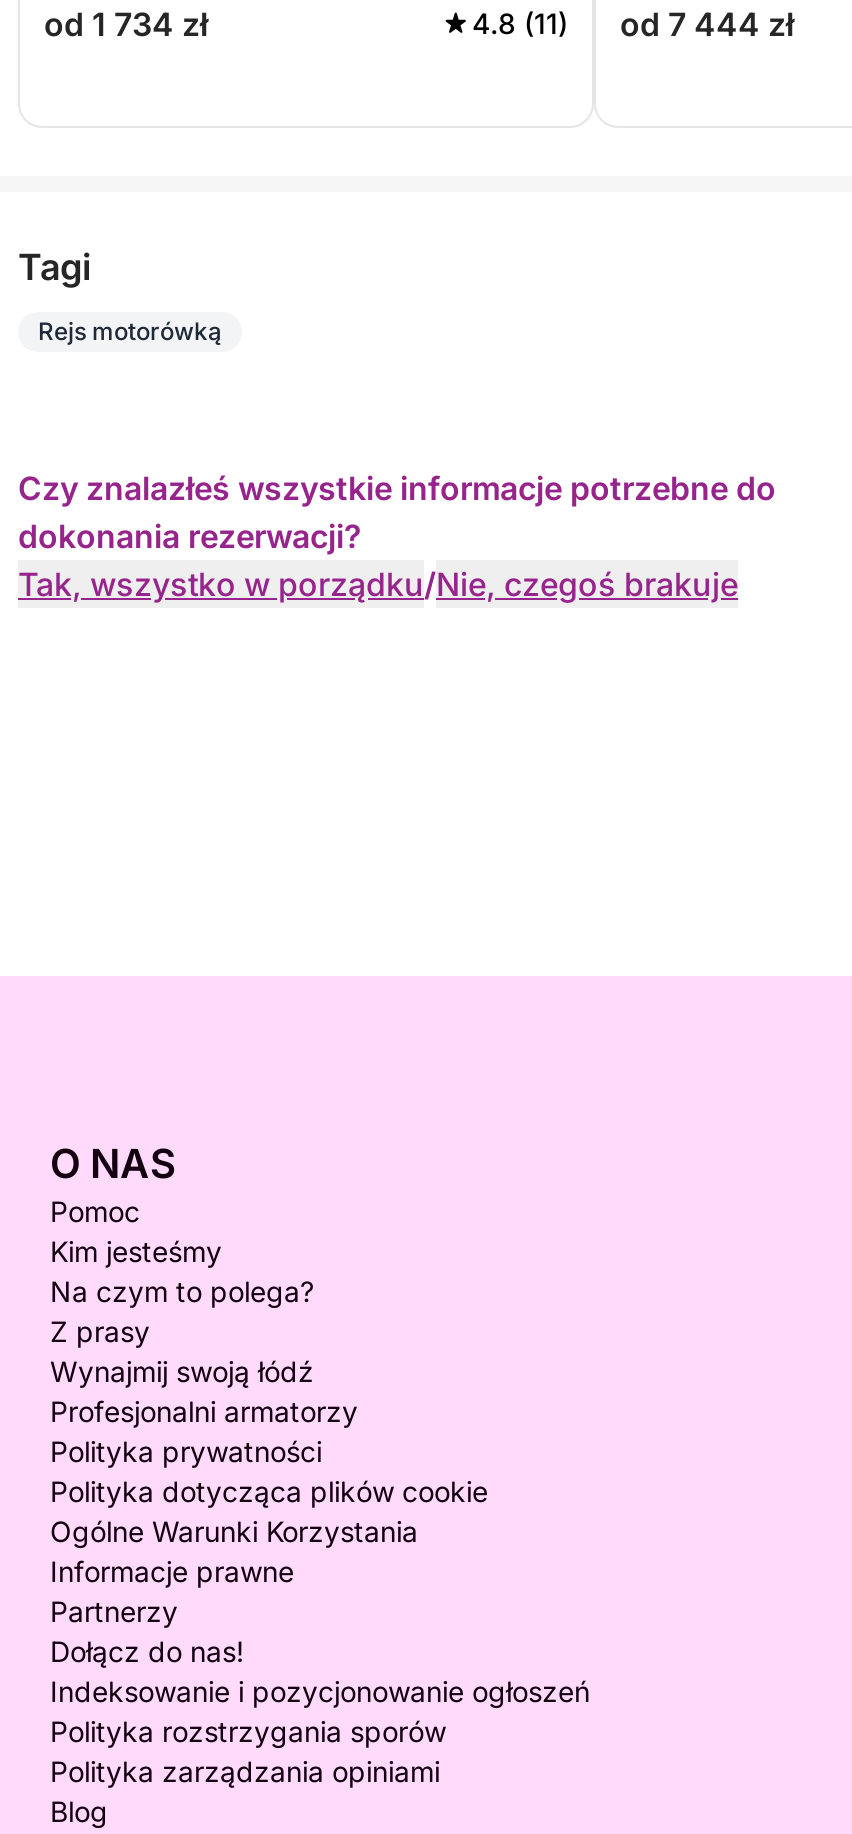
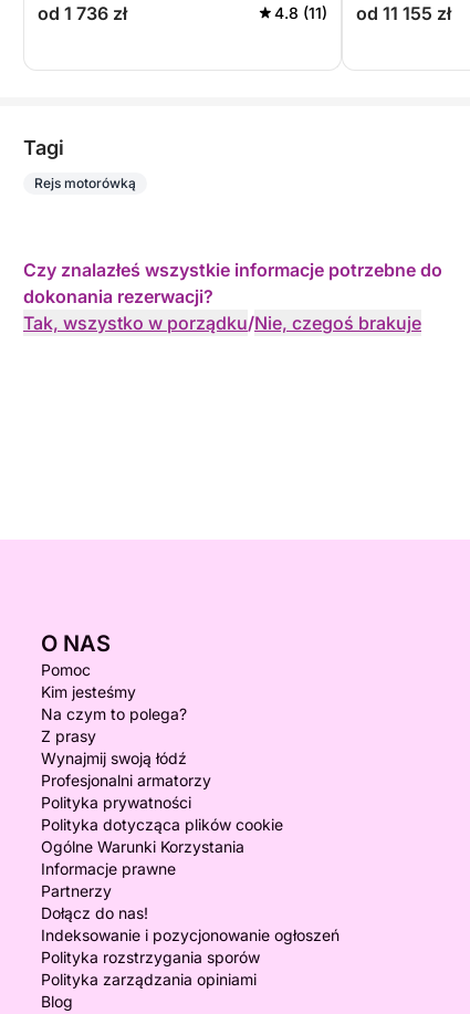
[44,4,208,44] od 1 734 zł -> [38,2,127,24] od 1 736 zł
[472,4,794,44] 4.8 (11) od 7 444 zł -> [274,2,451,24] 4.8 (11) od 11 155 zł

